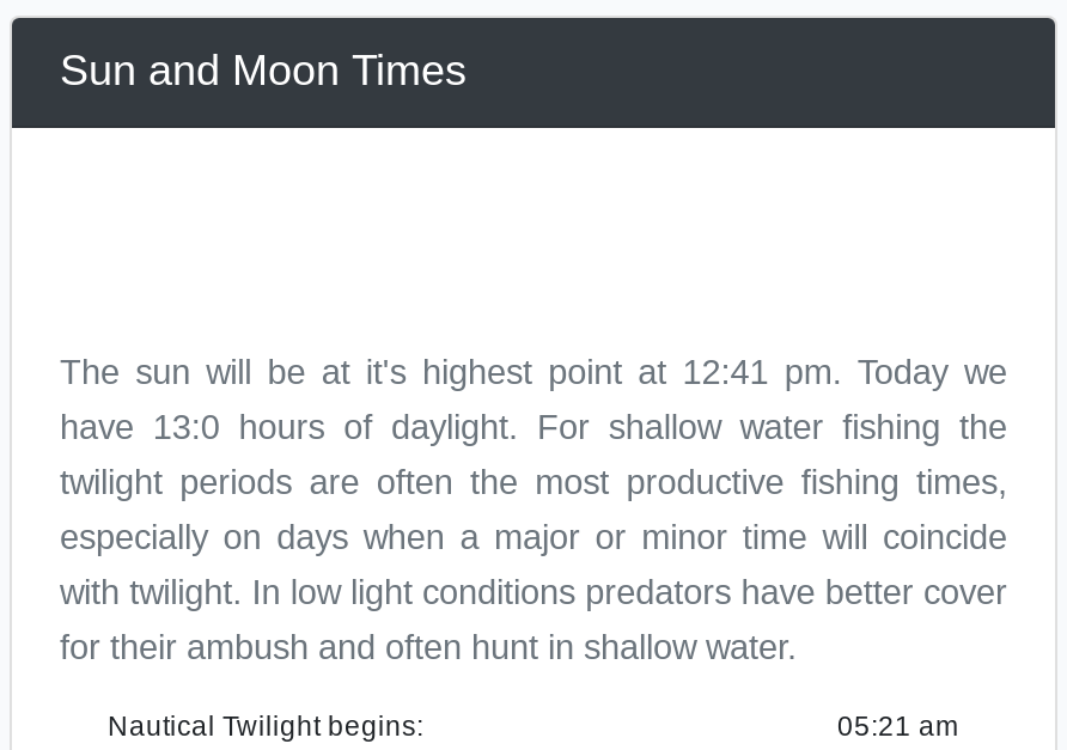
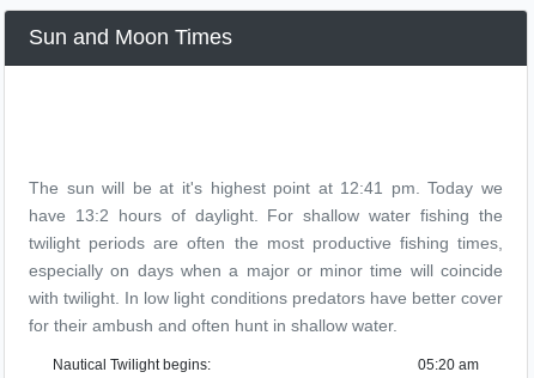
[60,407,1007,445] have 13:0 hours of daylight. For shallow water fishing the -> [29,205,503,225] have 13:2 hours of daylight. For shallow water fishing the
[837,711,959,740] 05:21 am -> [418,357,479,372] 05:20 am

